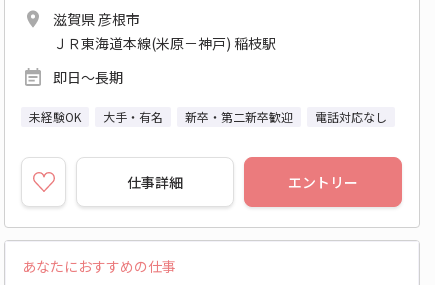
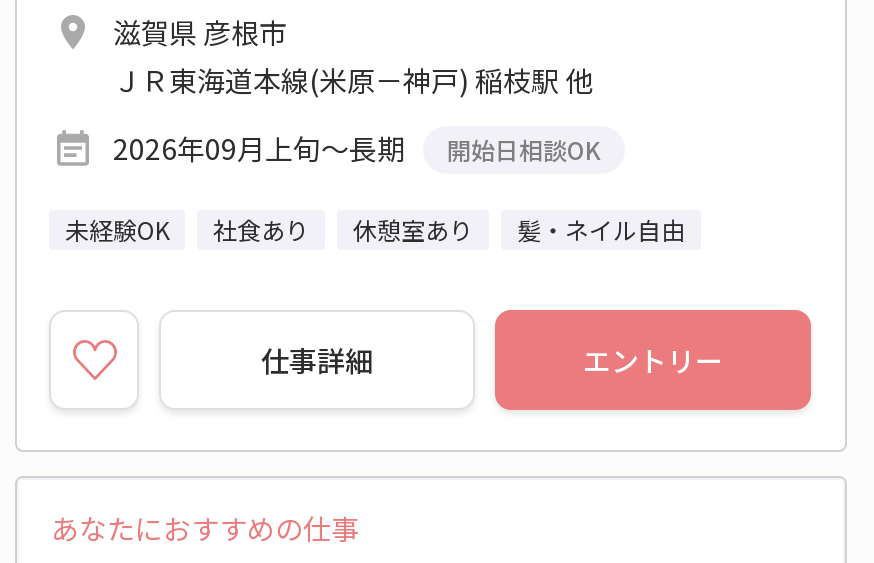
[53,33,276,53] ＪＲ東海道本線(米原－神戸) 稲枝駅 -> [113,60,593,100] ＪＲ東海道本線(米原－神戸) 稲枝駅 他
[53,67,123,87] 即日～長期 -> [113,128,601,168] 2026年09月上旬～長期 | 開始日相談OK
[103,108,387,125] 大手・有名 | 新卒・第二新卒歓迎 | 電話対応なし -> [213,212,685,246] 社食あり | 休憩室あり | 髪・ネイル自由

